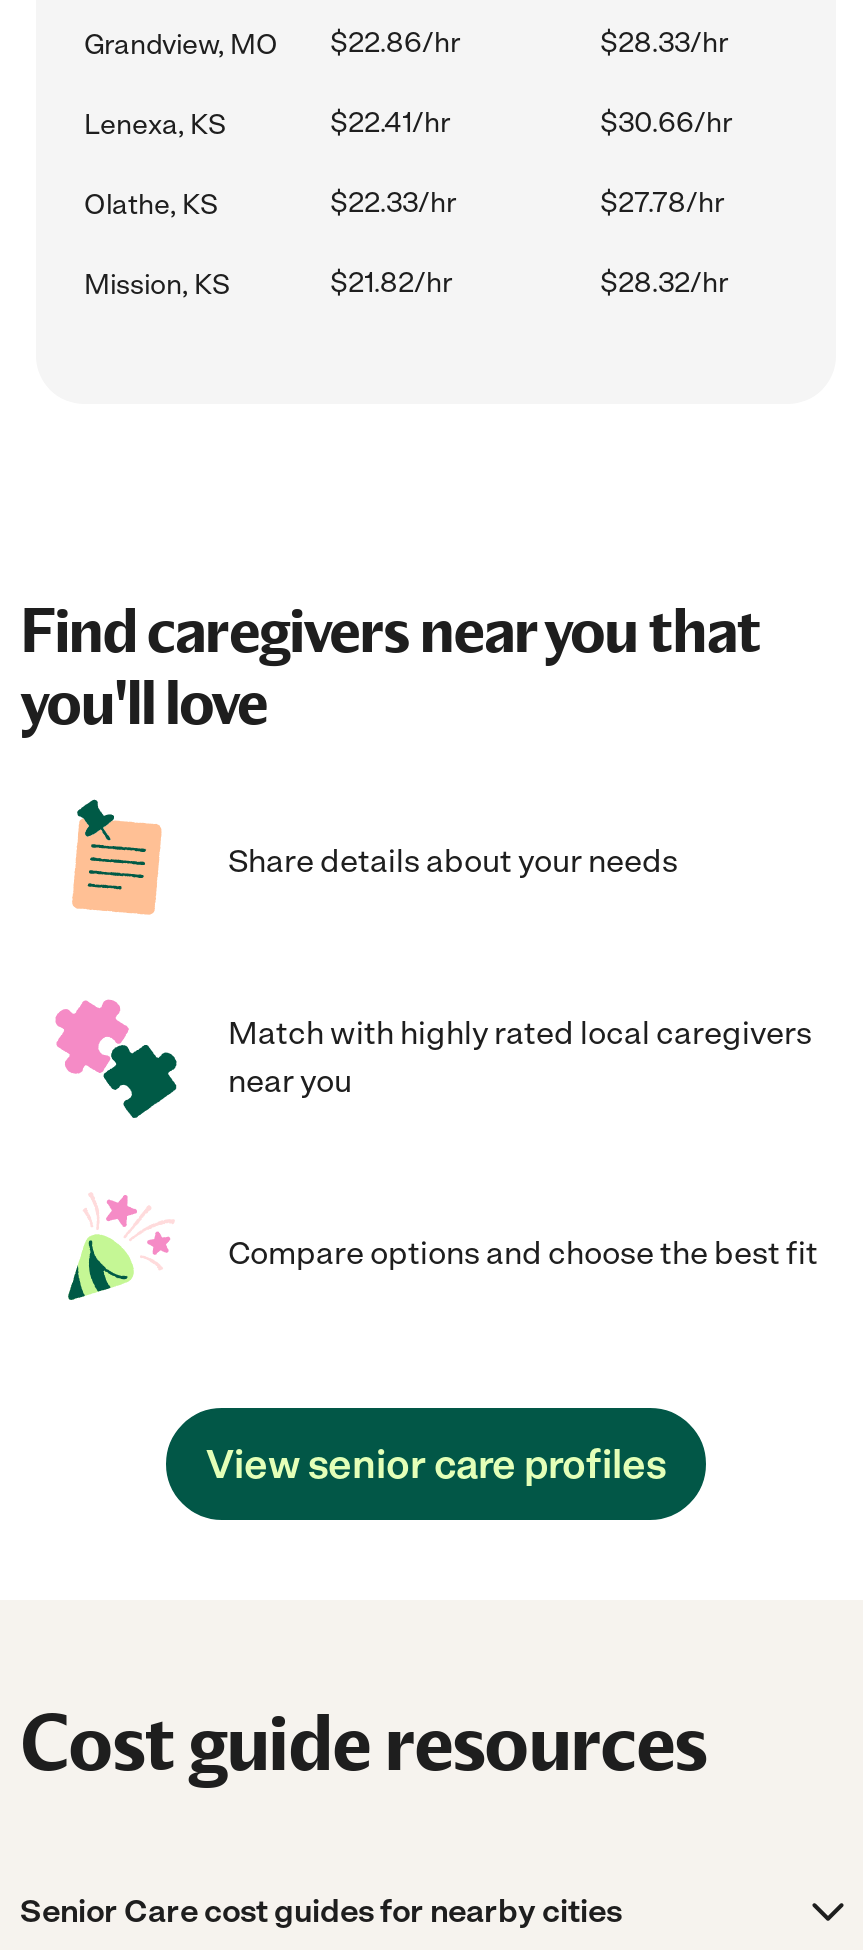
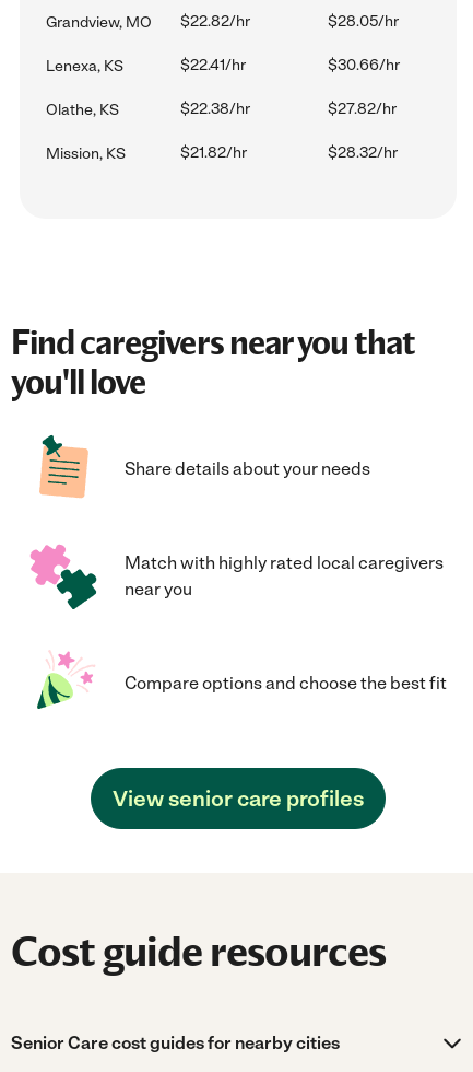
[330,26,728,60] $22.86/hr | $28.33/hr -> [180,12,399,31] $22.82/hr | $28.05/hr
[330,186,724,220] $22.33/hr | $27.78/hr -> [180,100,397,118] $22.38/hr | $27.82/hr

